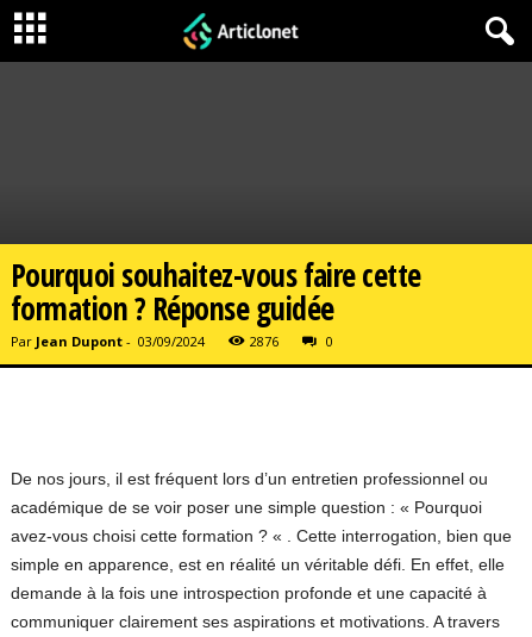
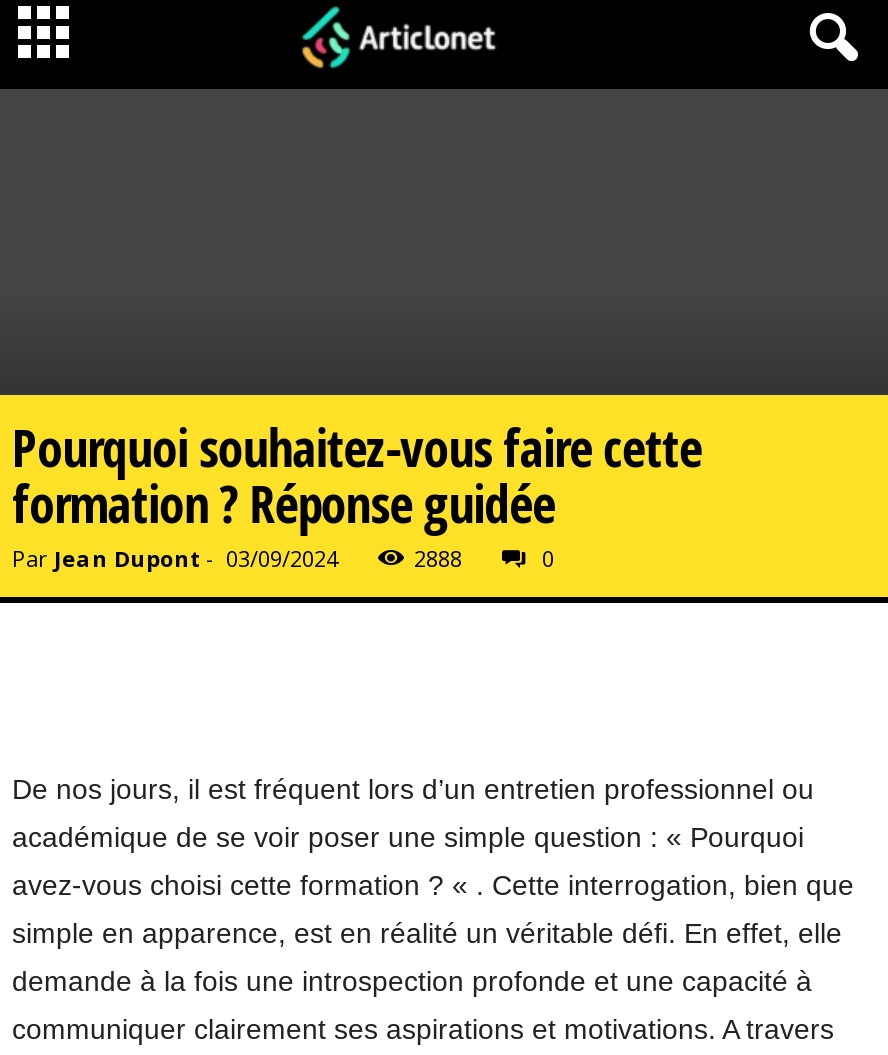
[250,333,278,351] 2876 -> [414,544,462,574] 2888

